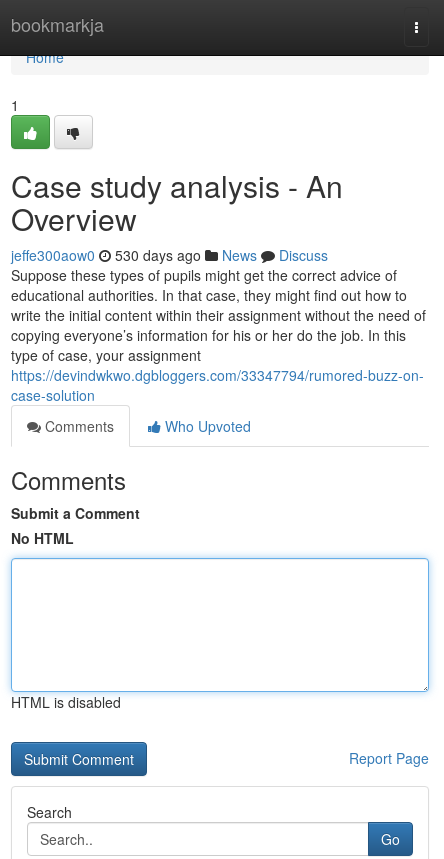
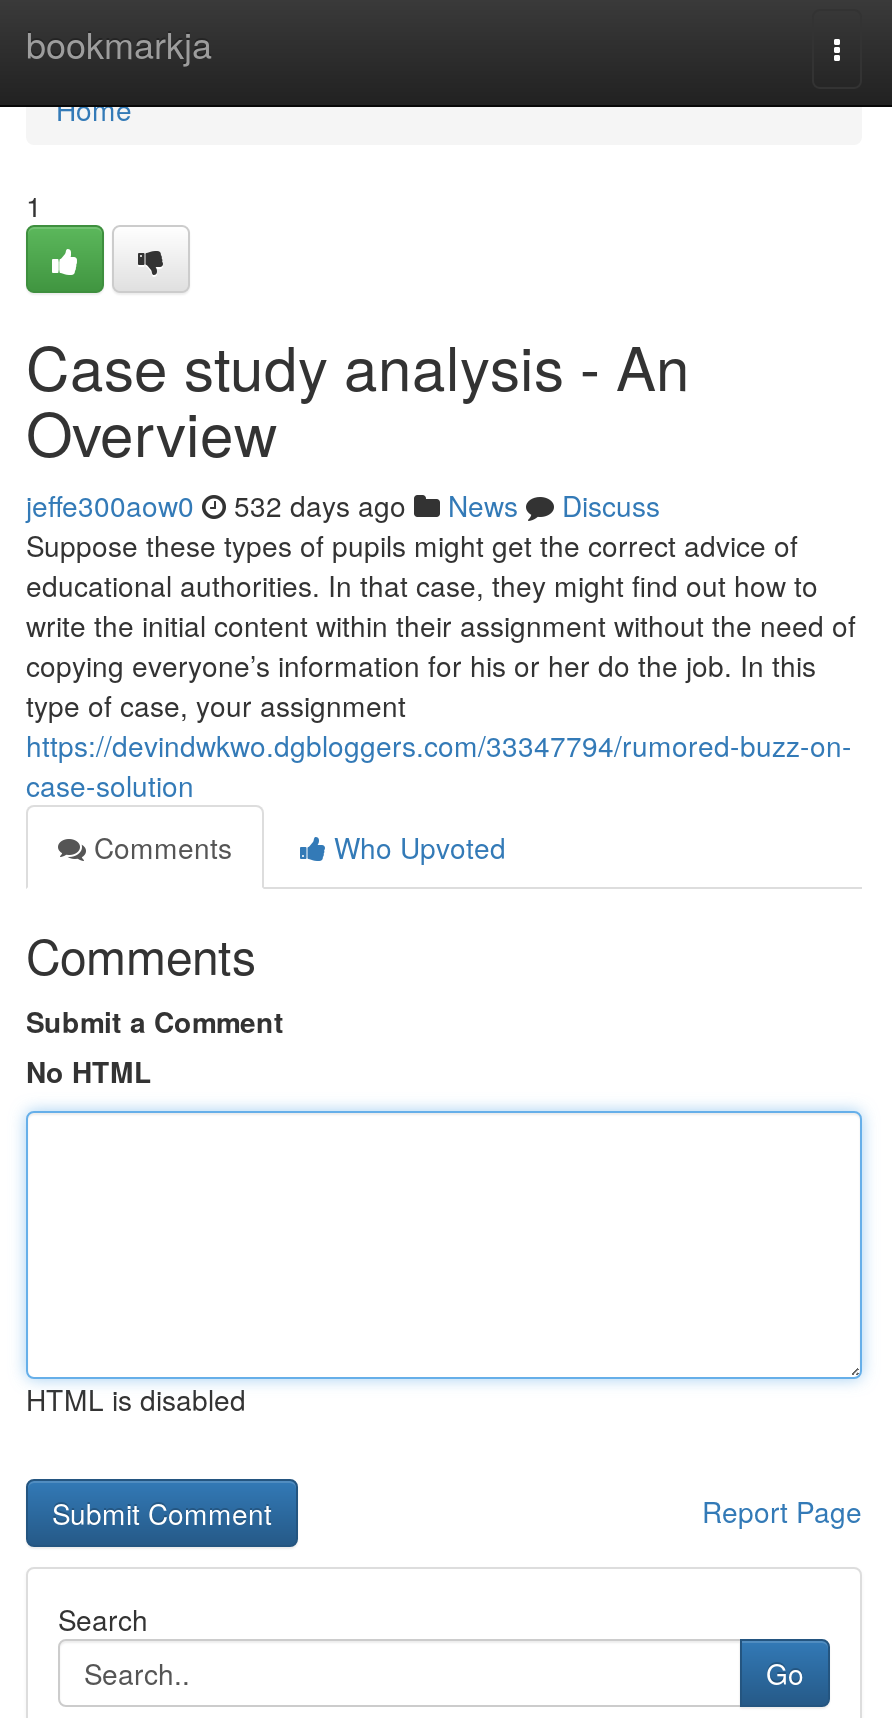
[11,245,328,265] jeffe300aow0 530 days ago News Discuss -> [26,485,660,525] jeffe300aow0 532 days ago News Discuss

